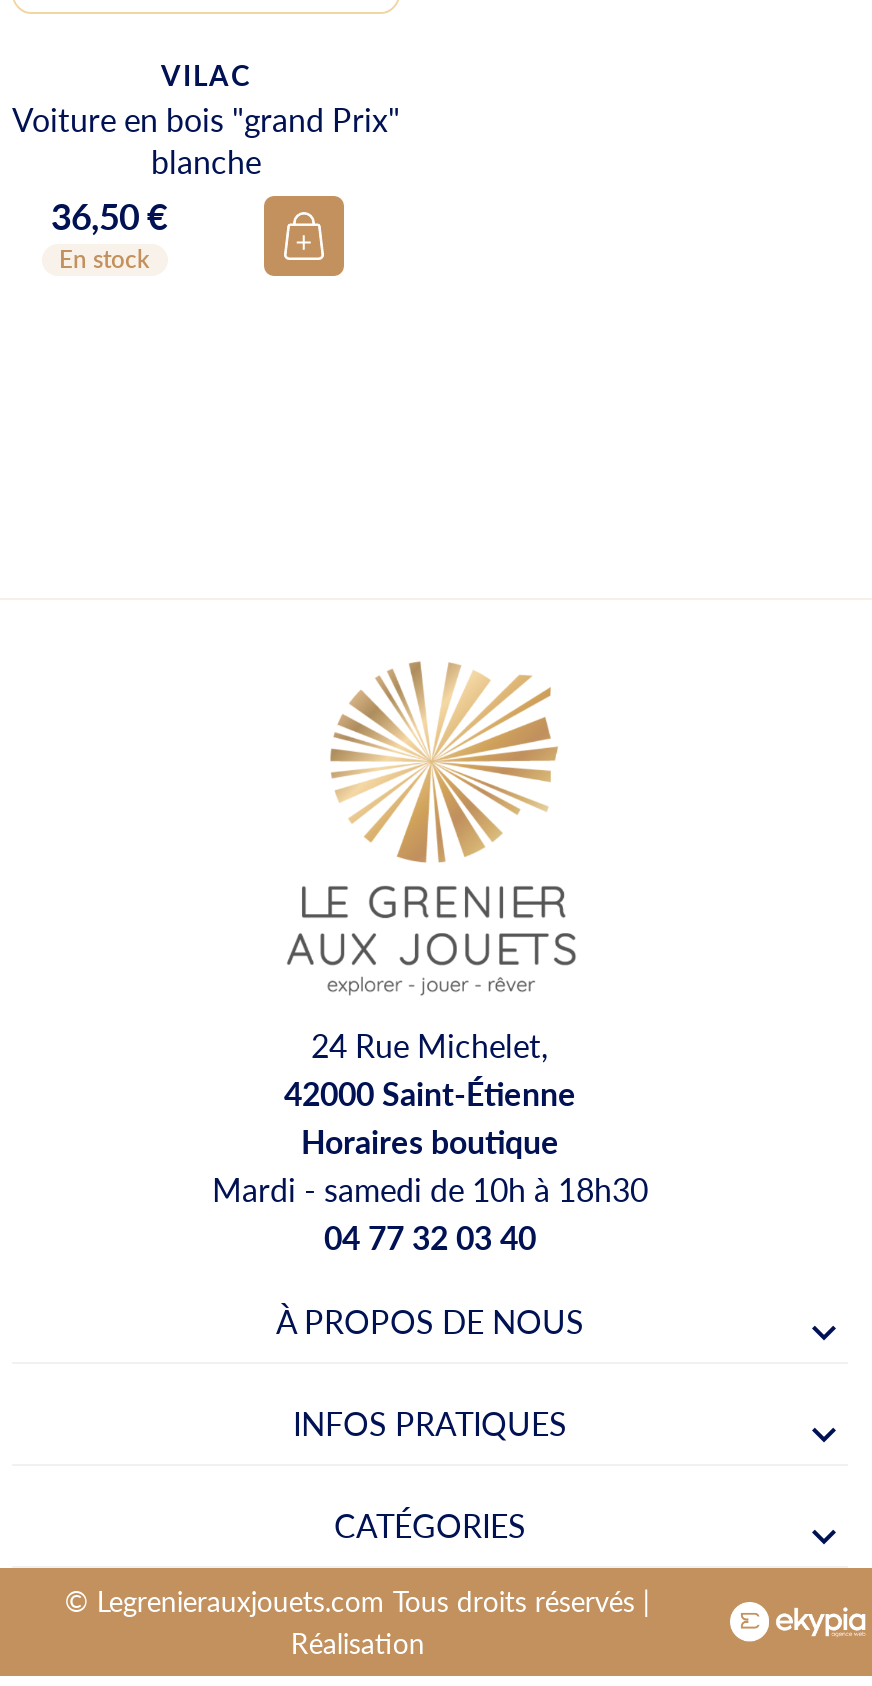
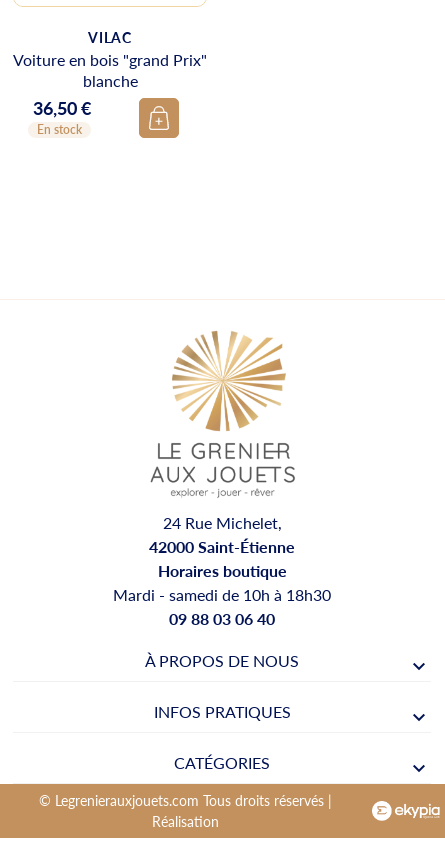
[324,1215,536,1261] 04 77 32 03 40 -> [169,607,275,630] 09 88 03 06 40

